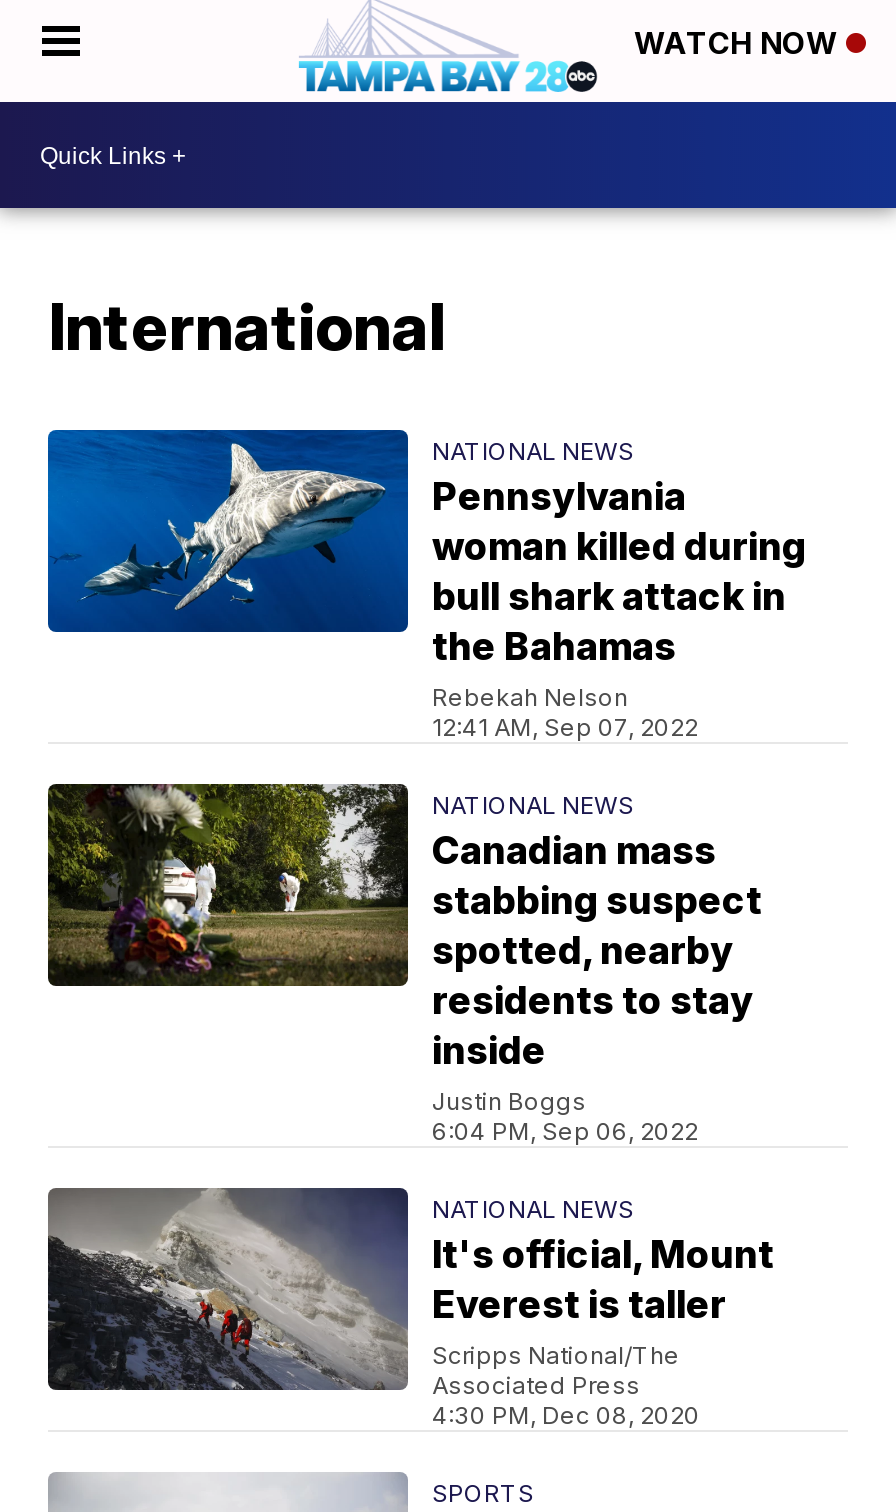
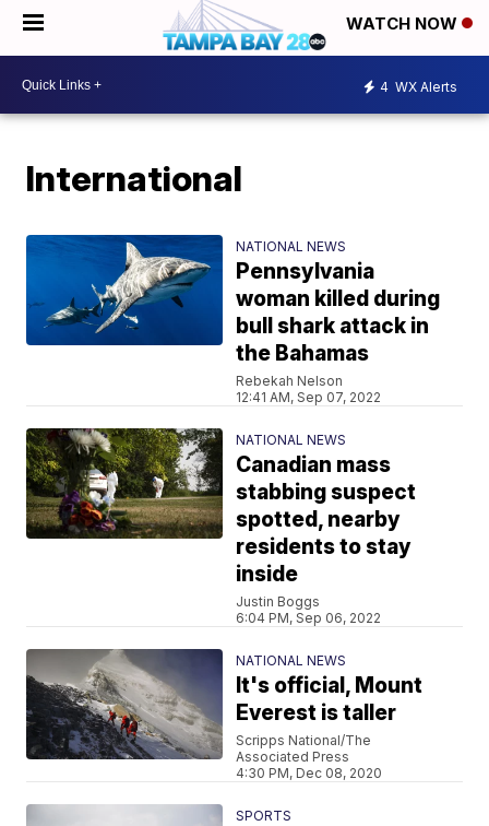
none -> [380,78,457,95] 4 WX Alerts

